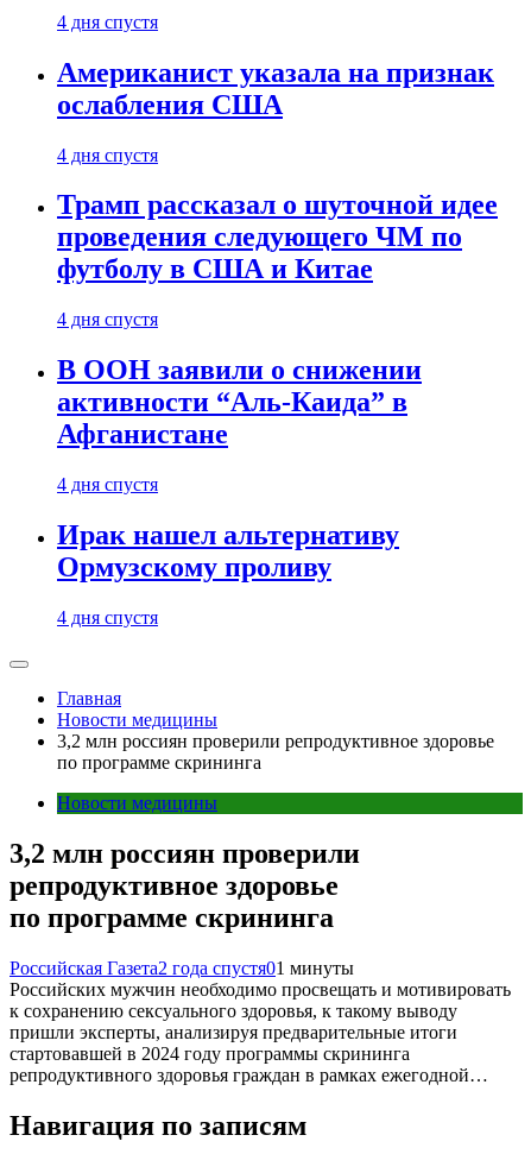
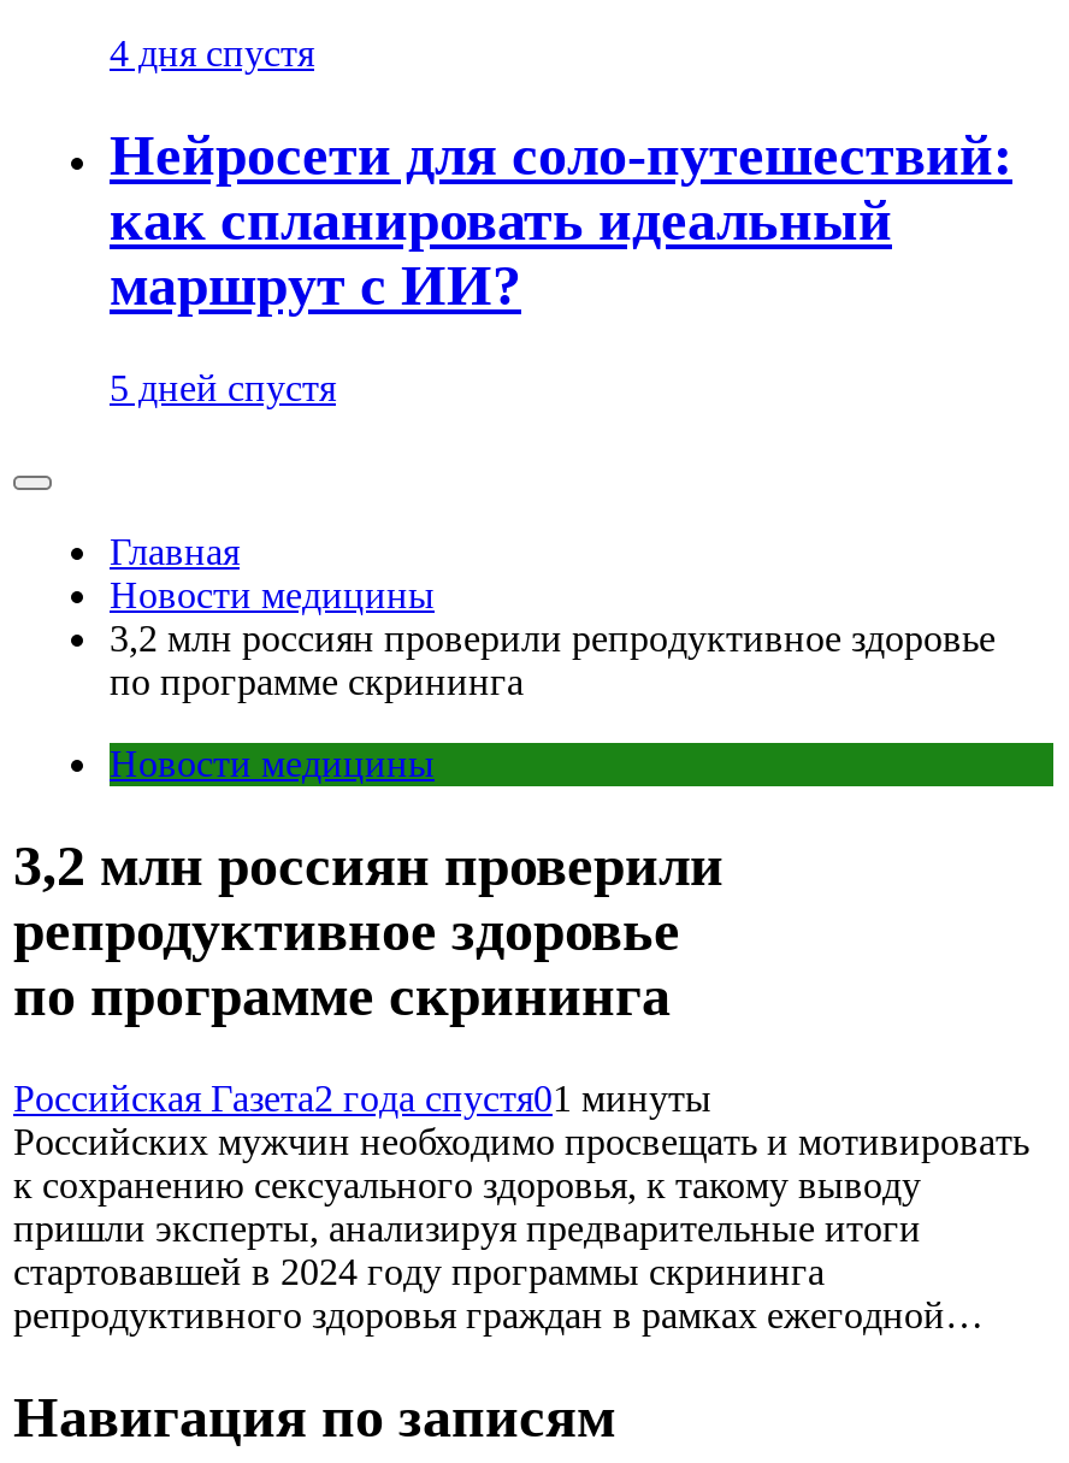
[57,57,498,628] Американист указала на признак | ослабления США | 4 дня спустя | Трамп рассказал о шуточной идее | проведения следующего ЧМ по | футболу в США и Китае | 4 дня спустя | В ООН заявили о снижении | активности “Аль-Каида” в | Афганистане | 4 дня спустя | Ирак нашел альтернативу | Ормузскому проливу | 4 дня спустя -> [110,125,1012,408] Нейросети для соло-путешествий: | как спланировать идеальный | маршрут с ИИ? | 5 дней спустя

